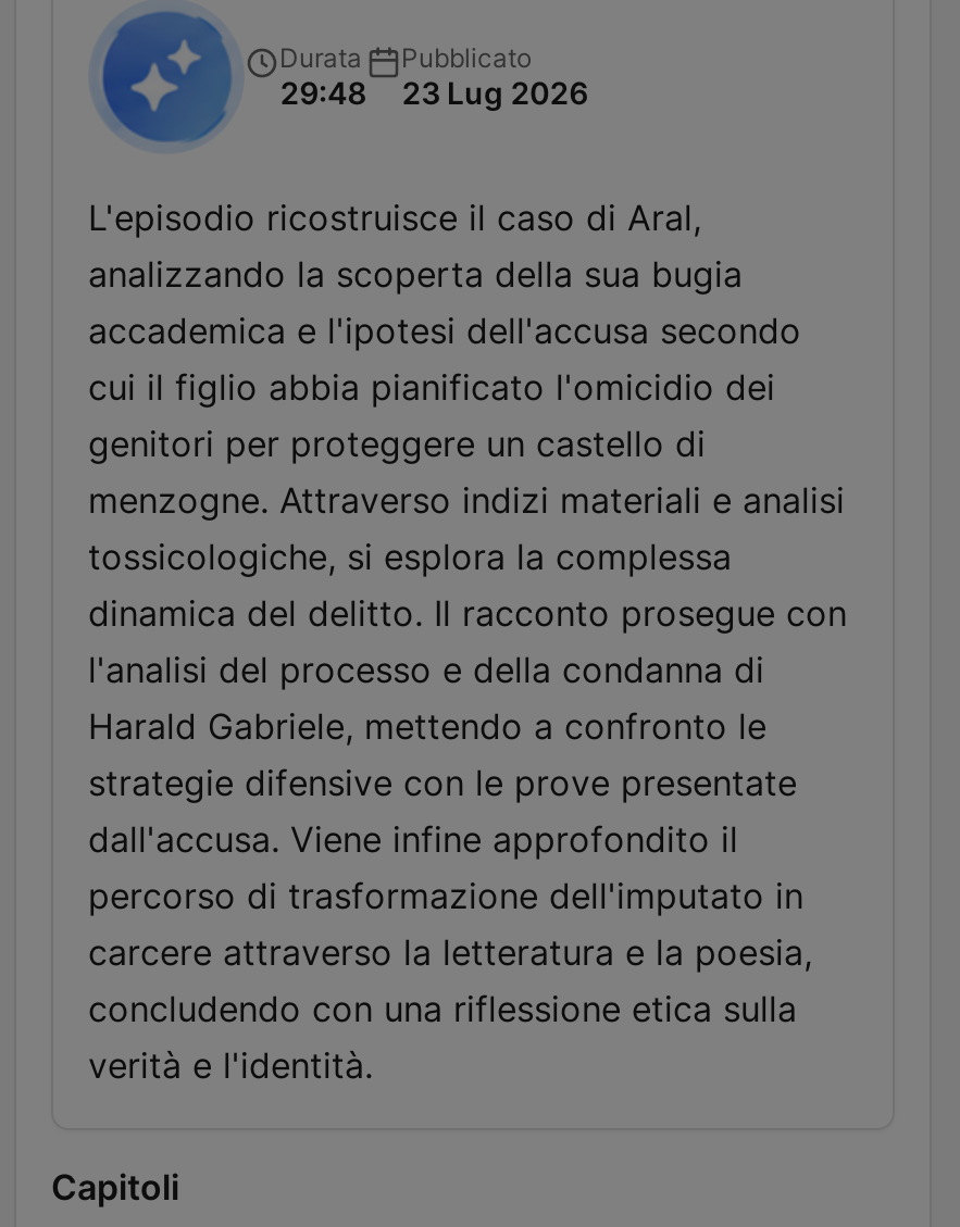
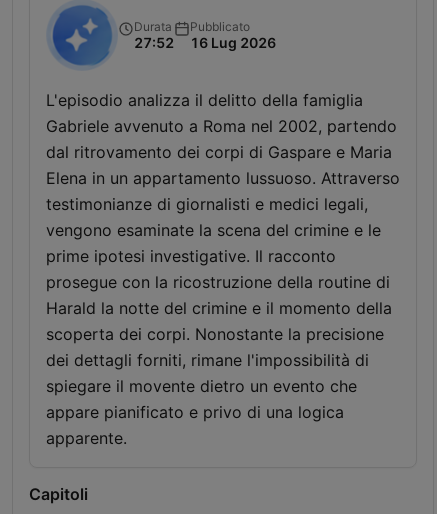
[279,73,366,110] 29:48 -> [134,33,174,50] 27:52
[401,73,588,110] 23 Lug 2026 -> [190,33,276,50] 16 Lug 2026
[88,196,847,1087] L'episodio ricostruisce il caso di Aral, | analizzando la scoperta della sua bugia | accademica e l'ipotesi dell'accusa secondo | cui il figlio abbia pianificato l'omicidio dei | genitori per proteggere un castello di | menzogne. Attraverso indizi materiali e analisi | tossicologiche, si esplora la complessa | dinamica del delitto. Il racconto prosegue con | l'analisi del processo e della condanna di | Harald Gabriele, mettendo a confronto le | strategie difensive con le prove presentate | dall'accusa. Viene infine approfondito il | percorso di trasformazione dell'imputato in | carcere attraverso la letteratura e la poesia, | concludendo con una riflessione etica sulla | verità e l'identità. -> [46,90,400,448] L'episodio analizza il delitto della famiglia | Gabriele avvenuto a Roma nel 2002, partendo | dal ritrovamento dei corpi di Gaspare e Maria | Elena in un appartamento lussuoso. Attraverso | testimonianze di giornalisti e medici legali, | vengono esaminate la scena del crimine e le | prime ipotesi investigative. Il racconto | prosegue con la ricostruzione della routine di | Harald la notte del crimine e il momento della | scoperta dei corpi. Nonostante la precisione | dei dettagli forniti, rimane l'impossibilità di | spiegare il movente dietro un evento che | appare pianificato e privo di una logica | apparente.

